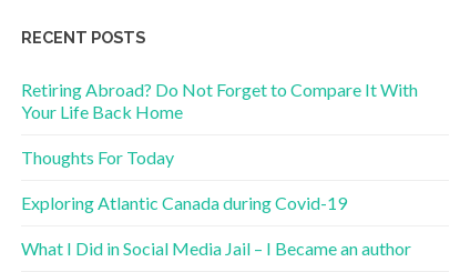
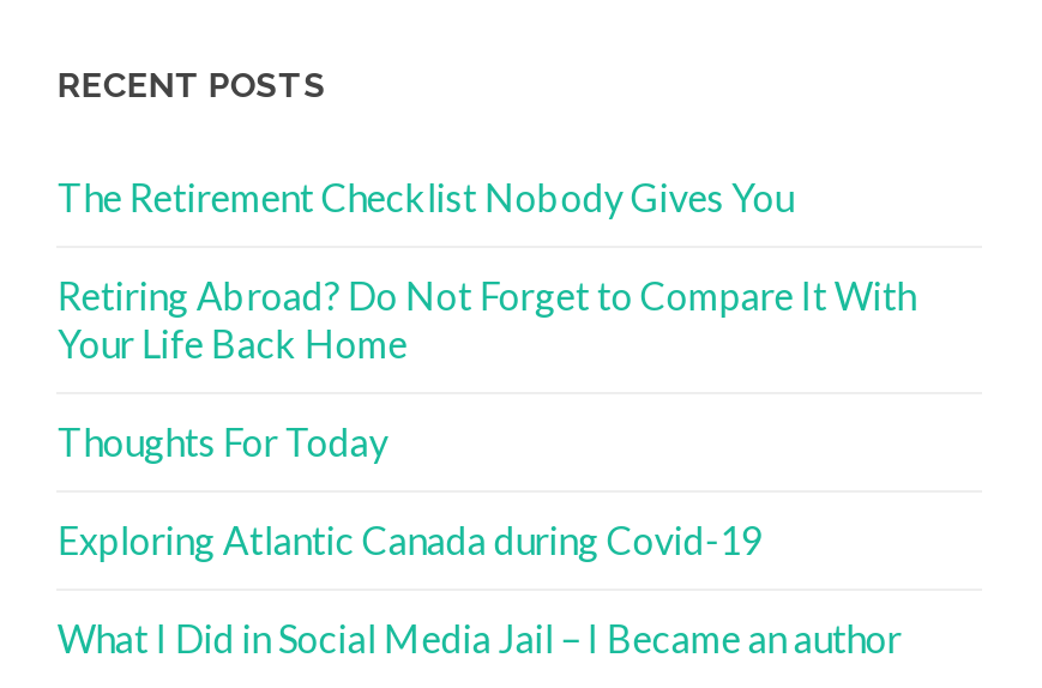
none -> [57,175,794,221] The Retirement Checklist Nobody Gives You

